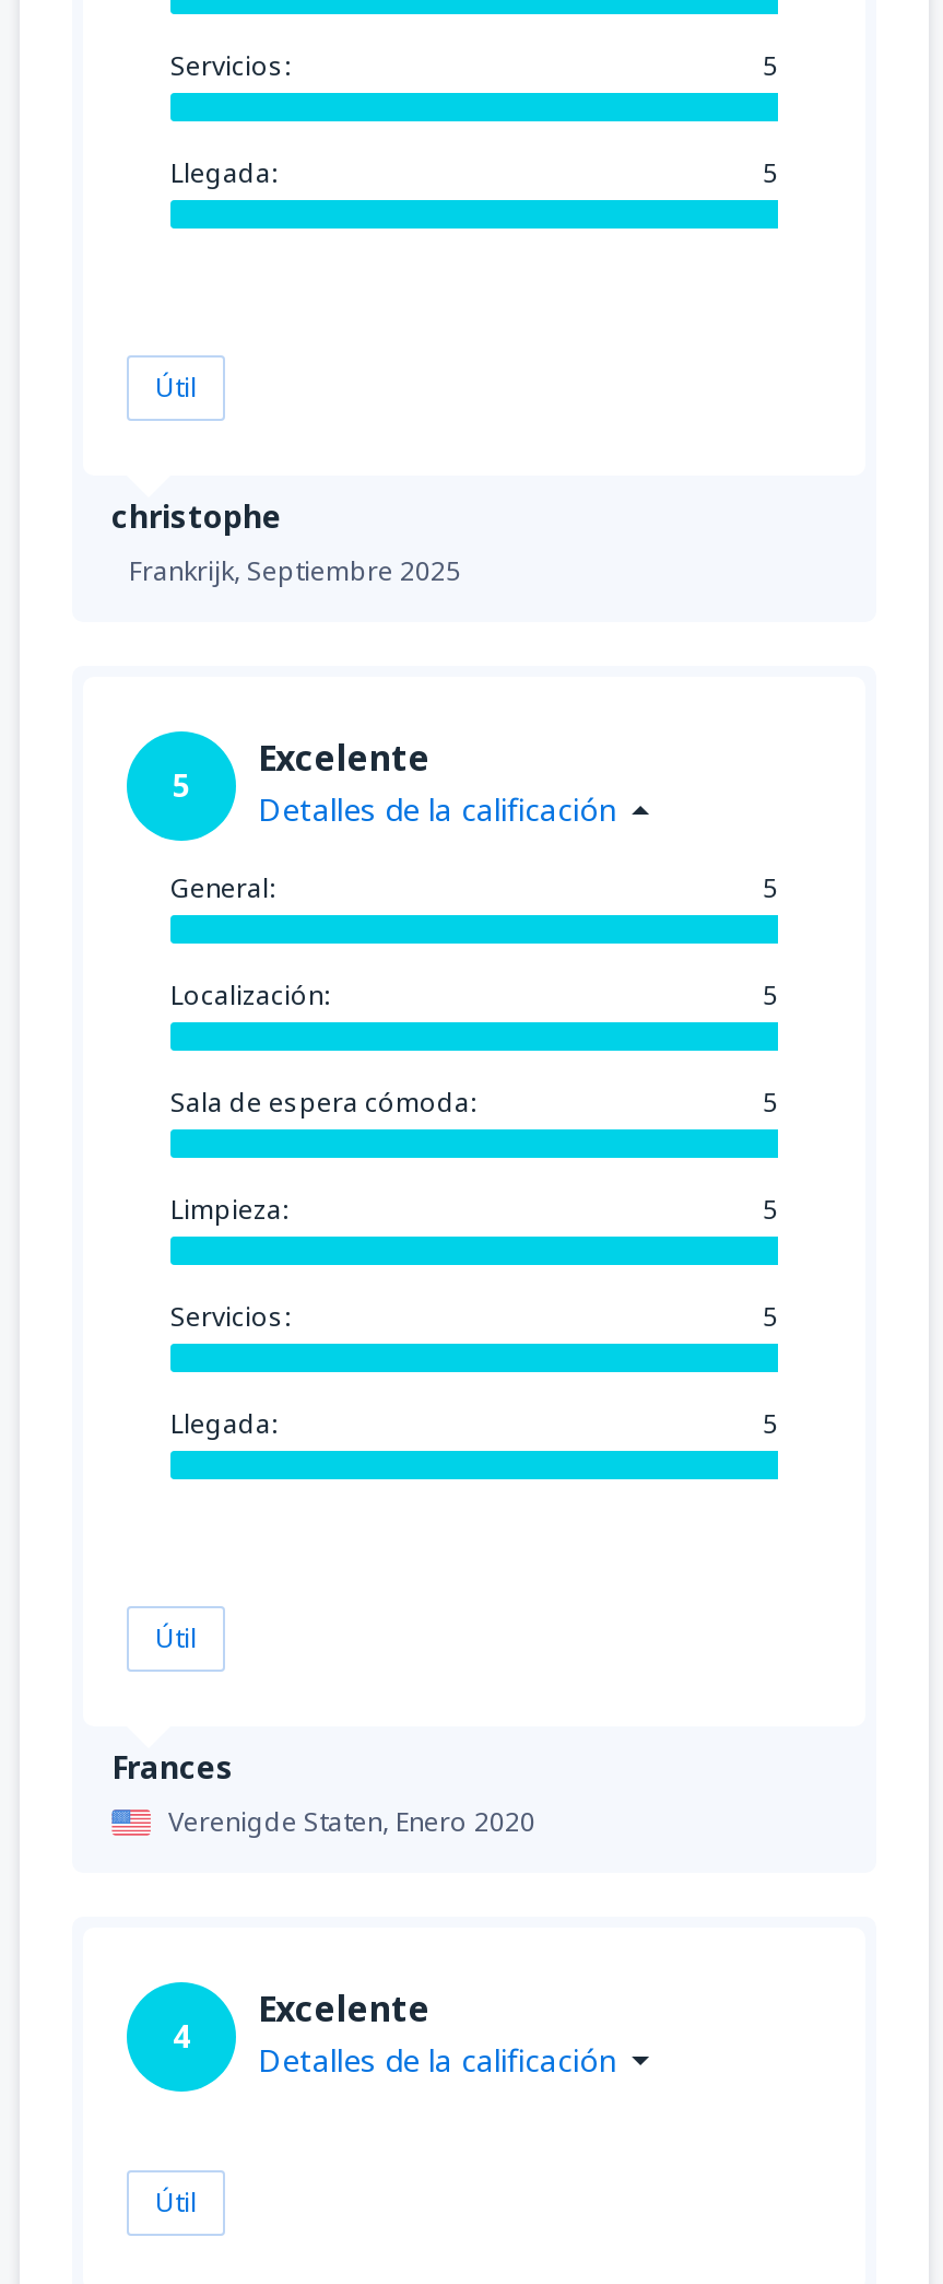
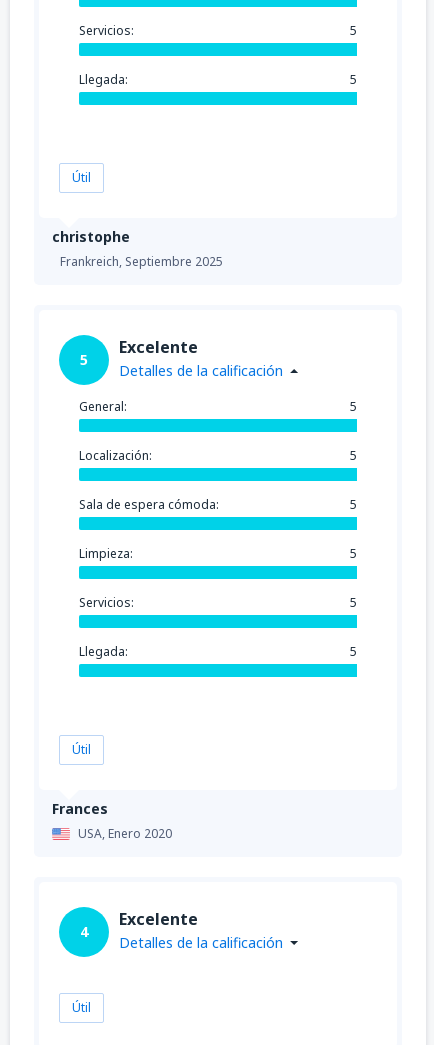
[129,551,461,588] Frankrijk, Septiembre 2025 -> [60,252,223,269] Frankreich, Septiembre 2025
[168,1802,535,1839] Verenigde Staten, Enero 2020 -> [78,824,172,841] USA, Enero 2020

